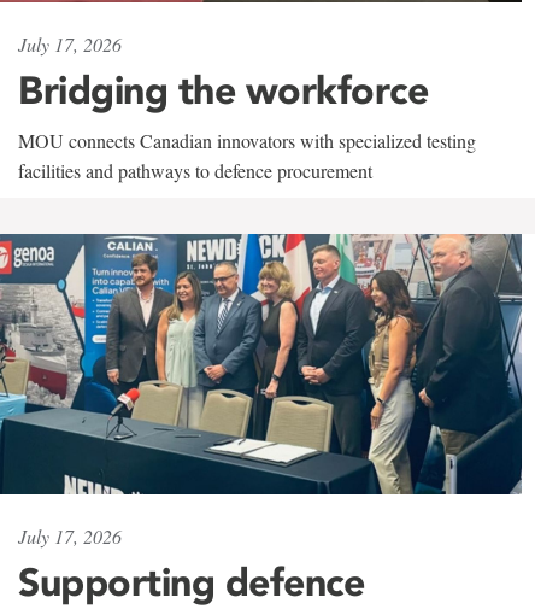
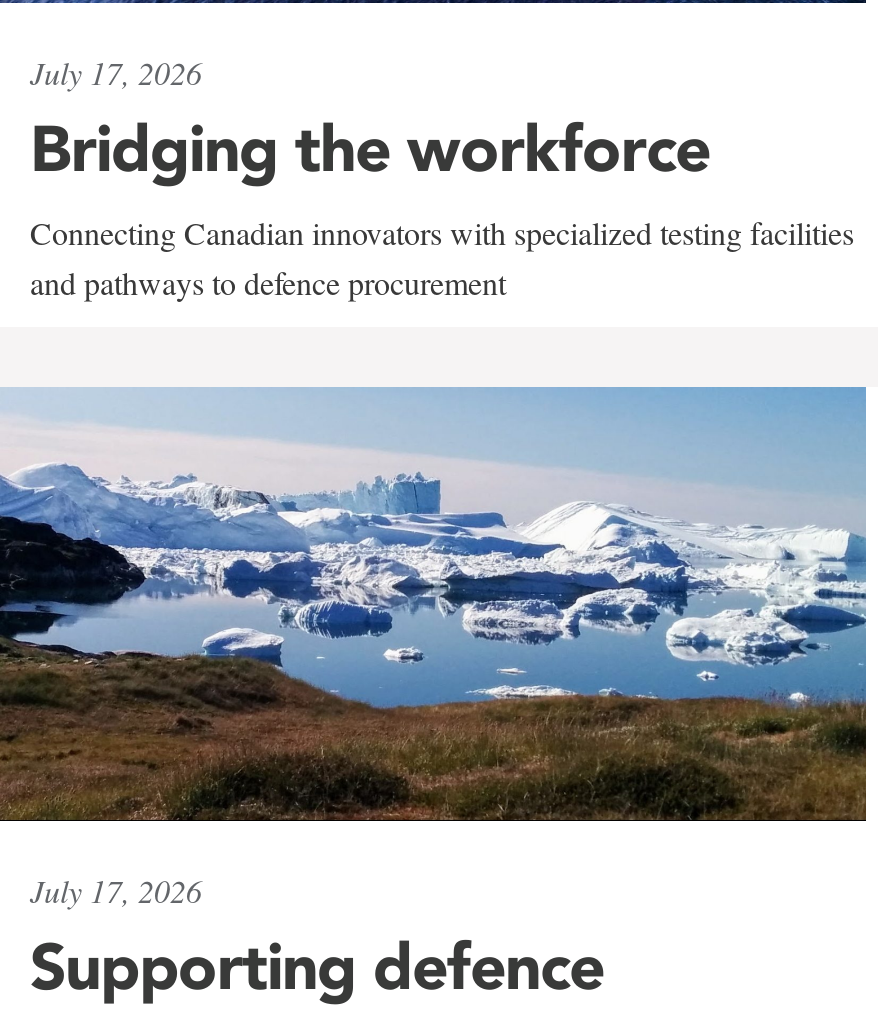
[18,128,476,183] MOU connects Canadian innovators with specialized testing | facilities and pathways to defence procurement -> [30,212,854,304] Connecting Canadian innovators with specialized testing facilities | and pathways to defence procurement
[4,233,523,496] [image] -> [6,386,868,822] [image]

